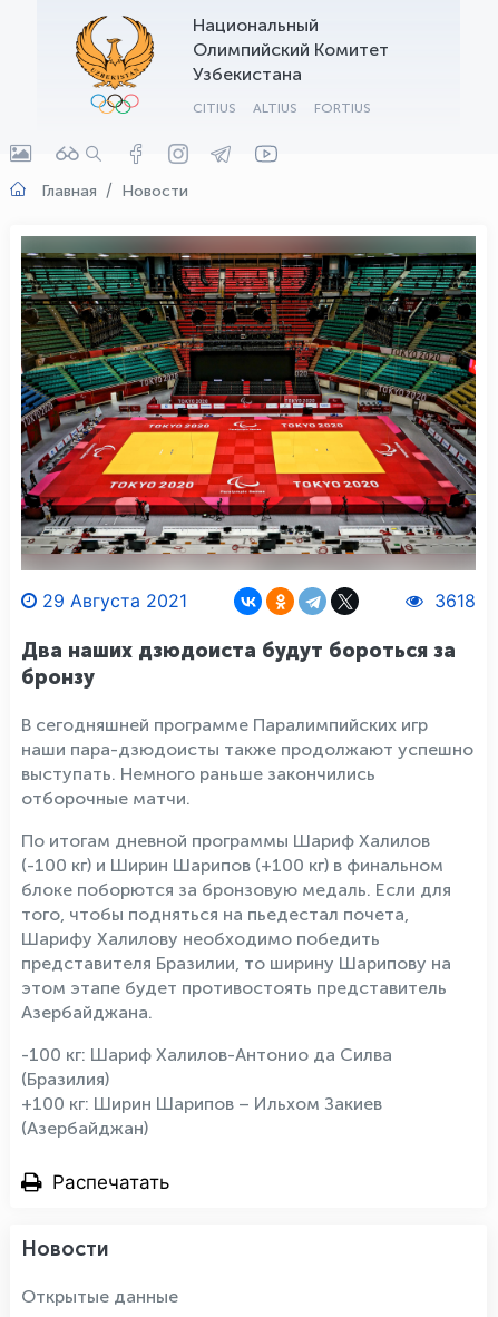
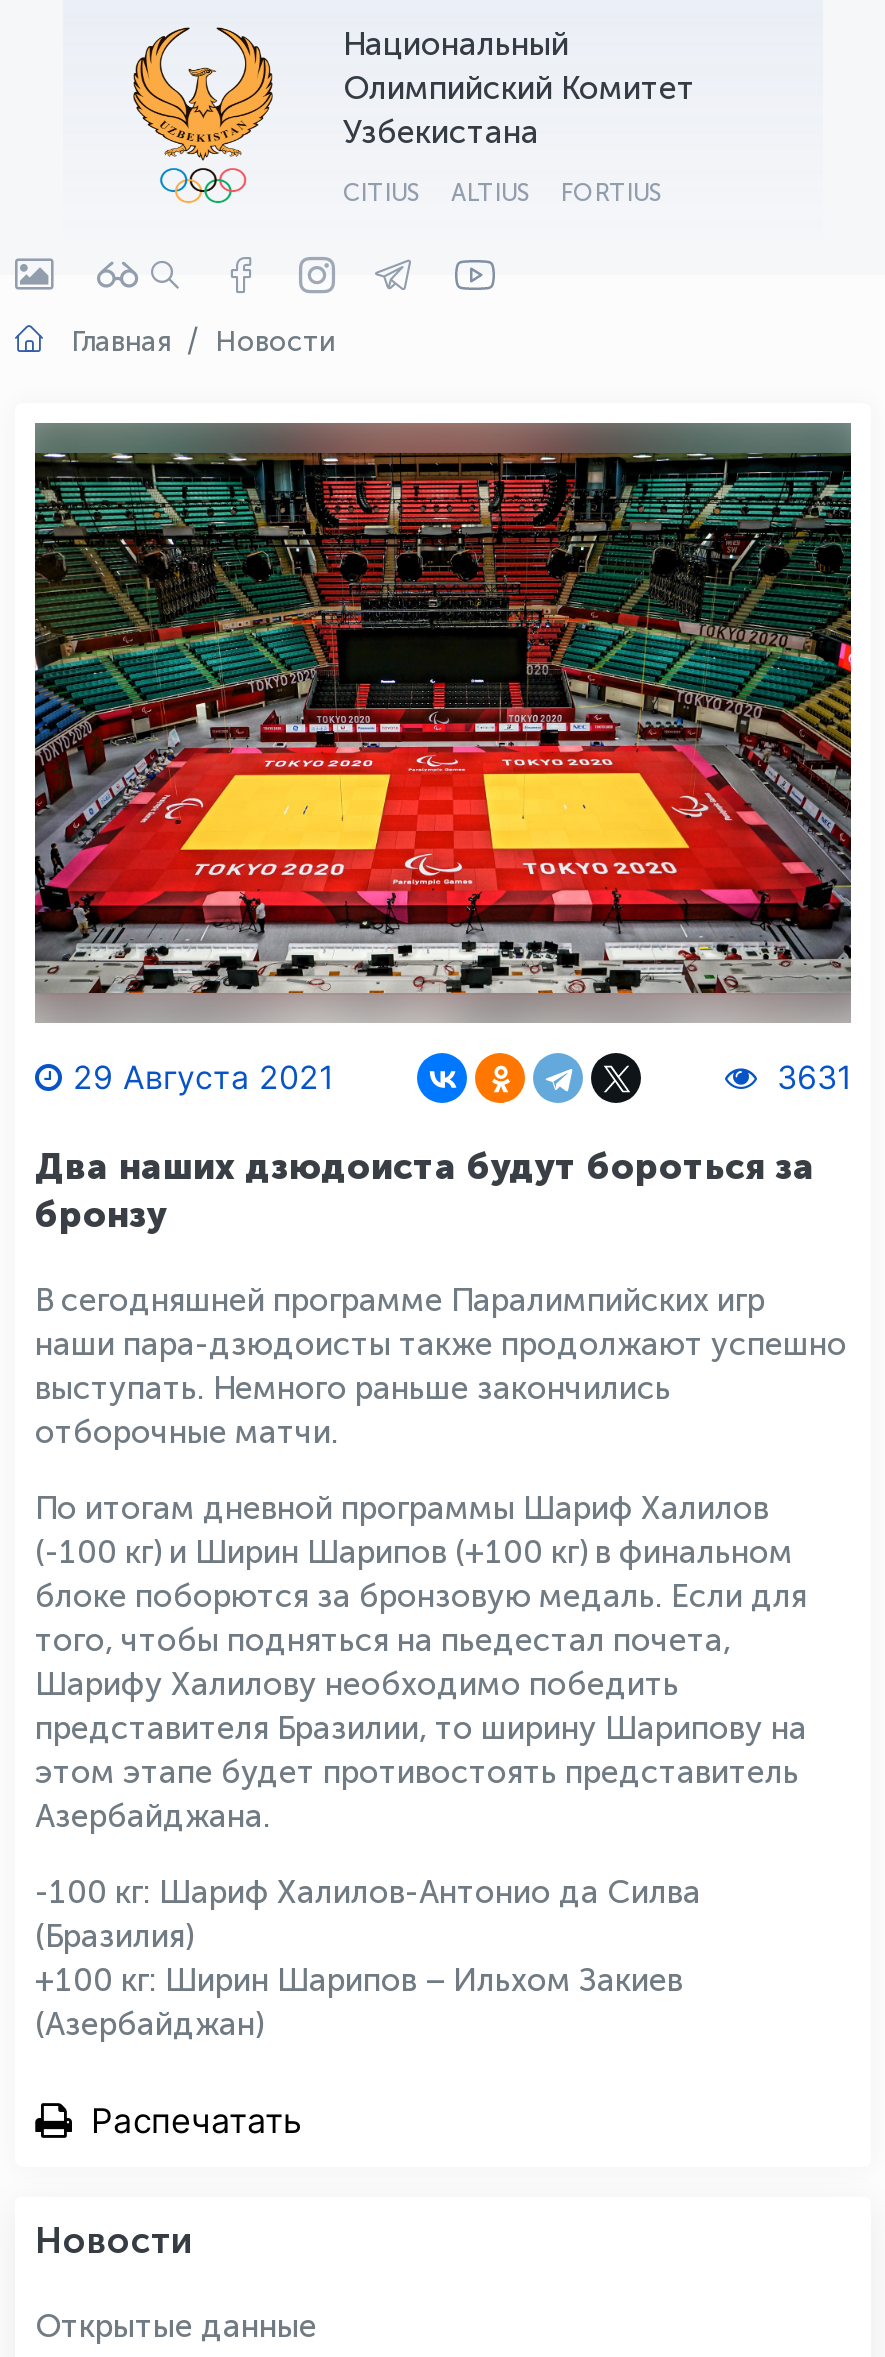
[429,589,476,612] 3618 -> [767,1057,851,1097] 3631

